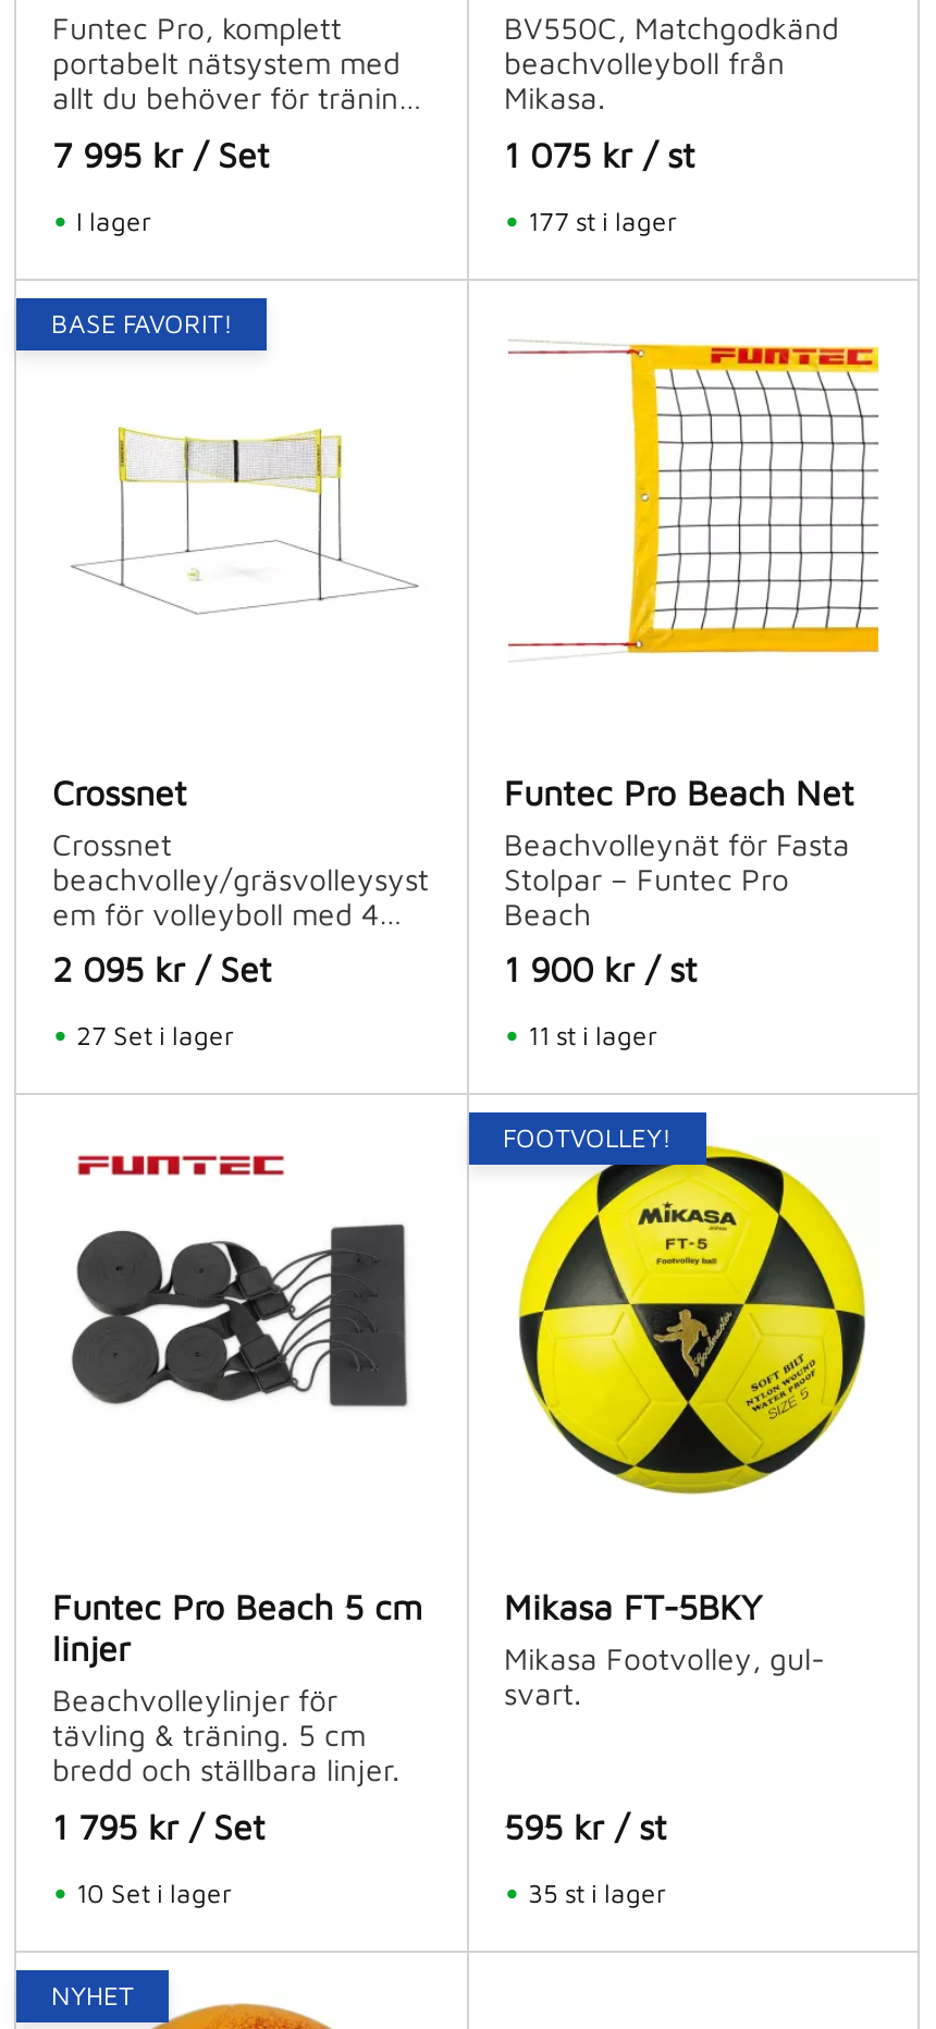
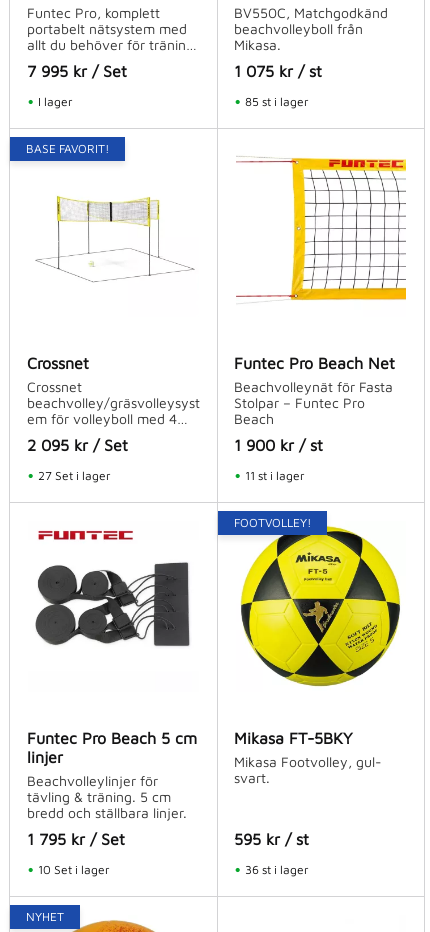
[528,204,678,236] 177 st i lager -> [245,94,309,109] 85 st i lager
[528,1877,667,1909] 35 st i lager -> [245,862,309,877] 36 st i lager

